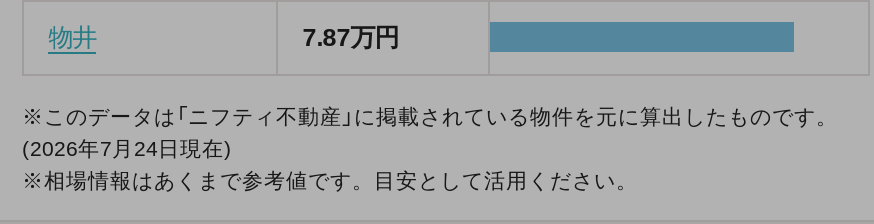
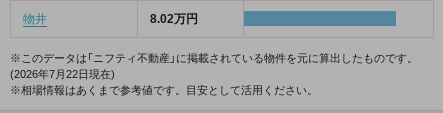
[302,25,398,53] 7.87万円 -> [150,12,198,26] 8.02万円
[22,137,232,161] (2026年7月24日現在) -> [10,68,115,80] (2026年7月22日現在)

